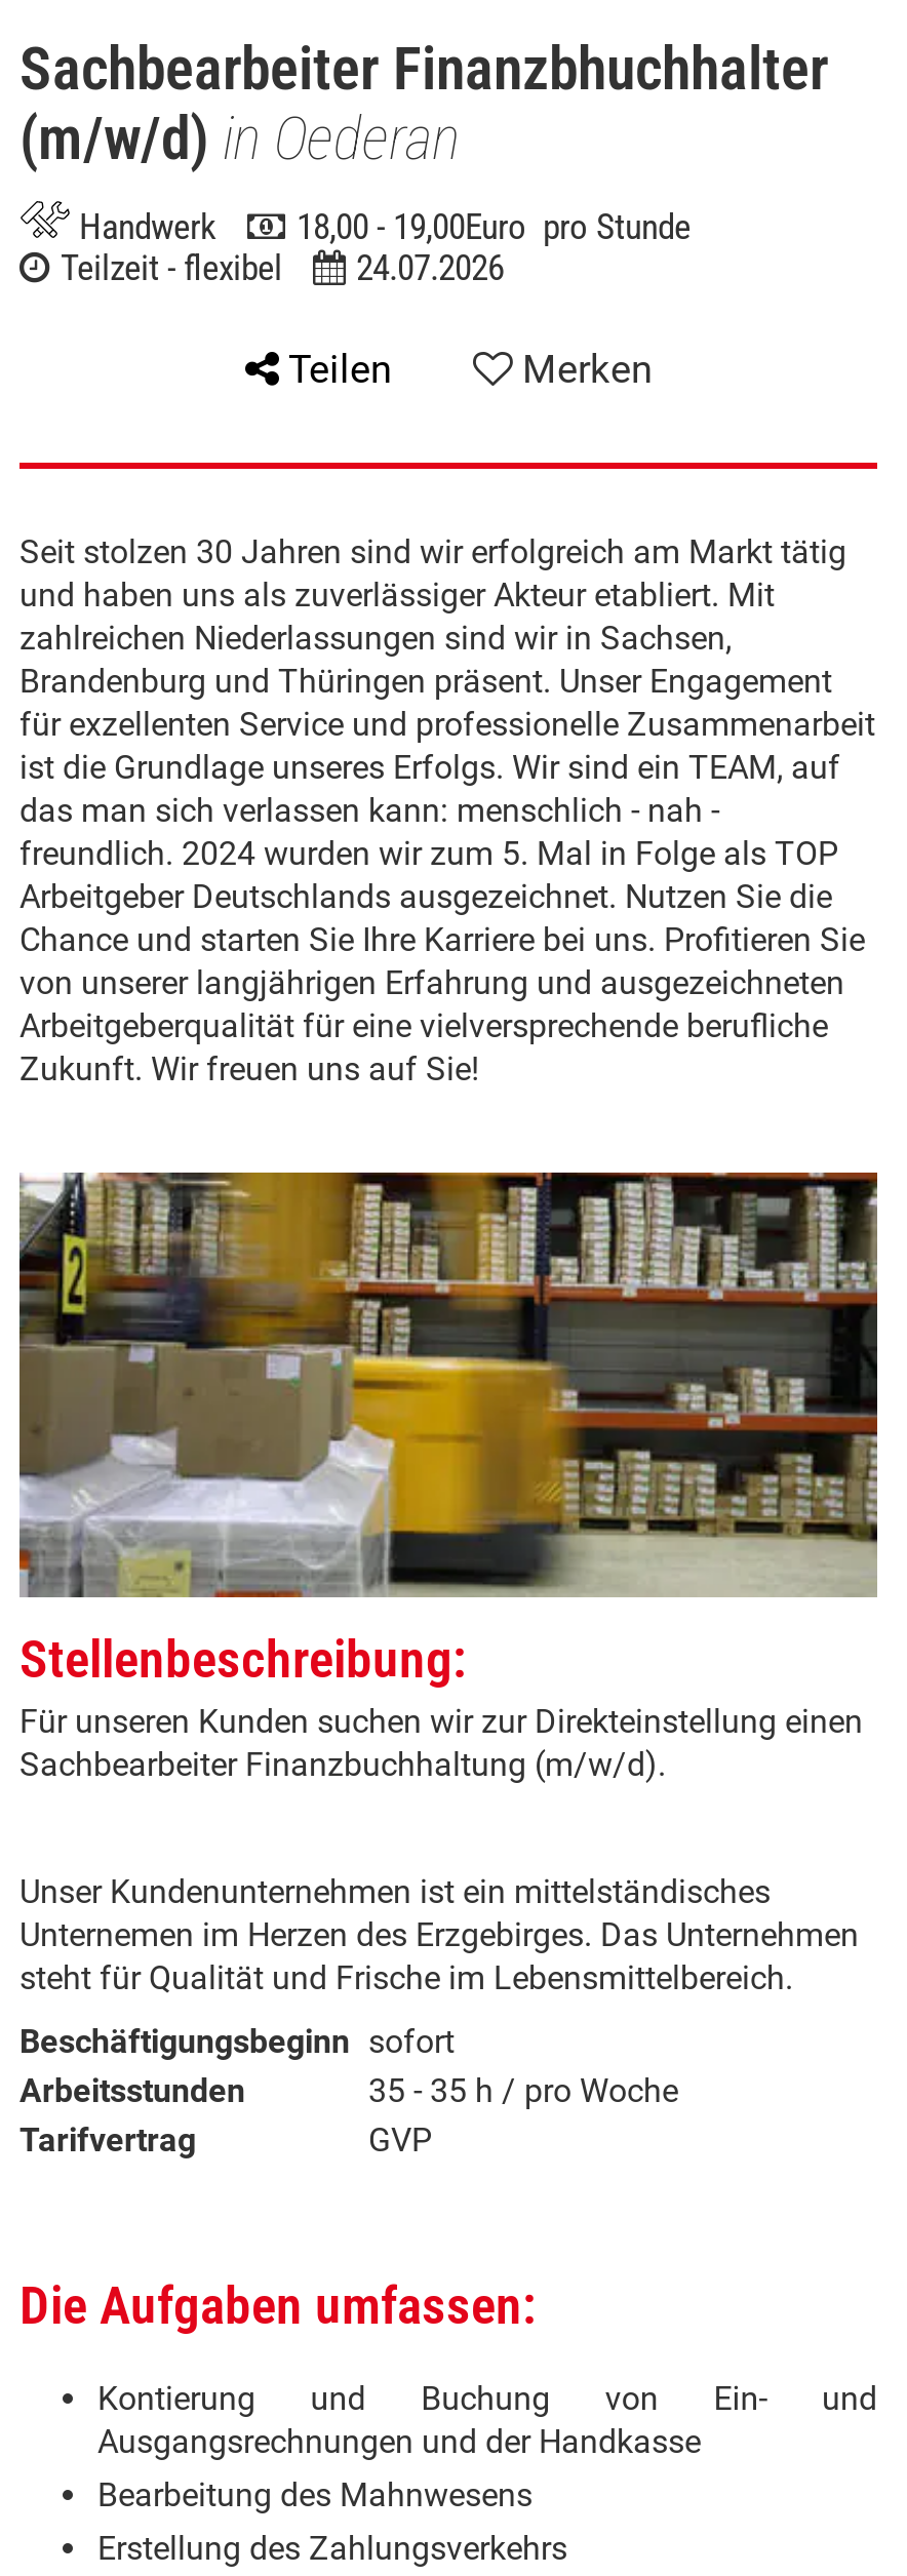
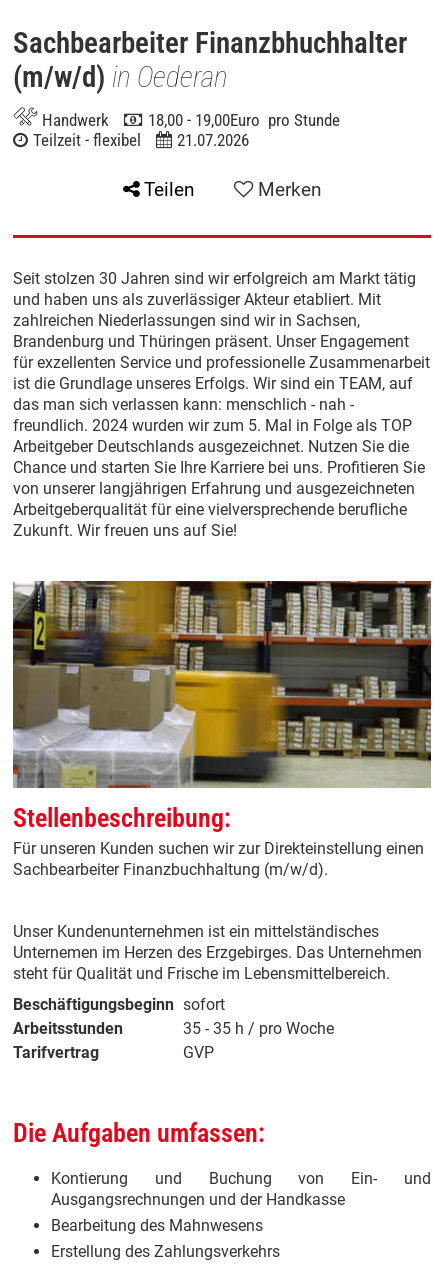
[61,247,504,288] Teilzeit - flexibel 24.07.2026 -> [33,130,249,150] Teilzeit - flexibel 21.07.2026

